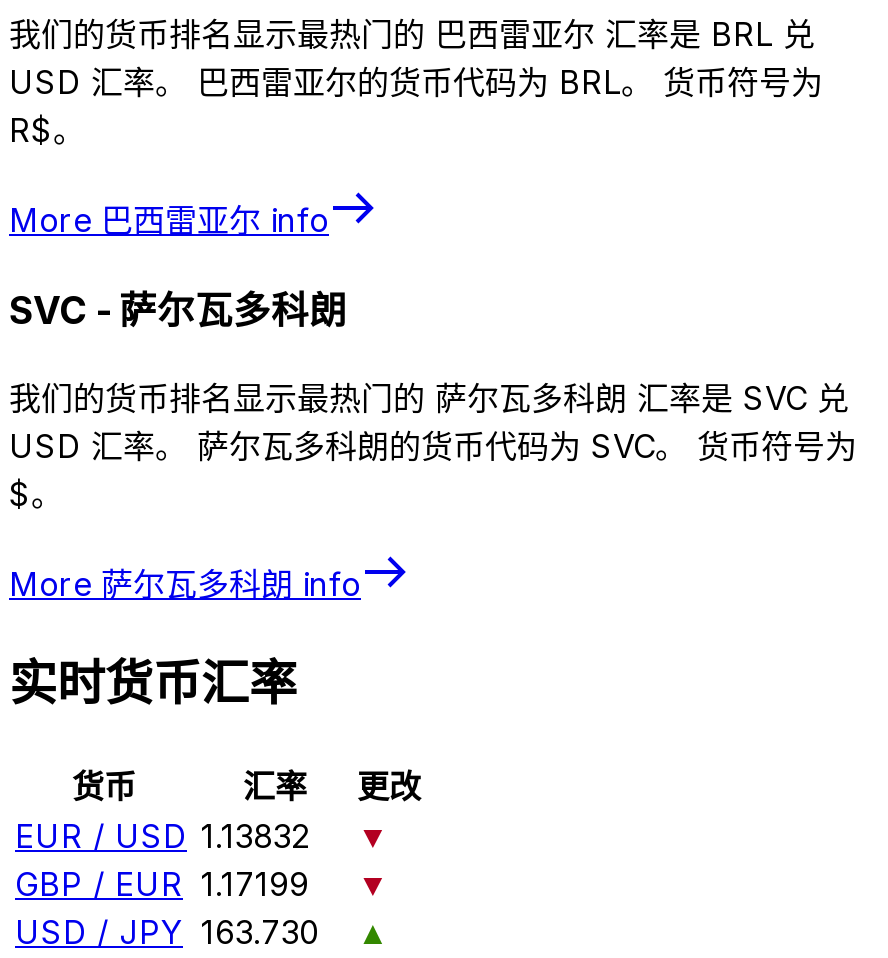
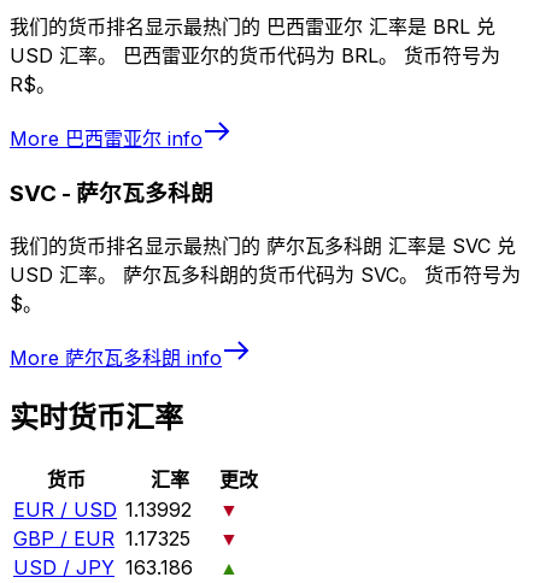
[15,817,309,857] EUR / USD 1.13832 -> [13,498,192,522] EUR / USD 1.13992
[15,865,309,905] GBP / EUR 1.17199 -> [13,527,190,551] GBP / EUR 1.17325
[15,913,319,953] USD / JPY 163.730 -> [13,556,193,580] USD / JPY 163.186

